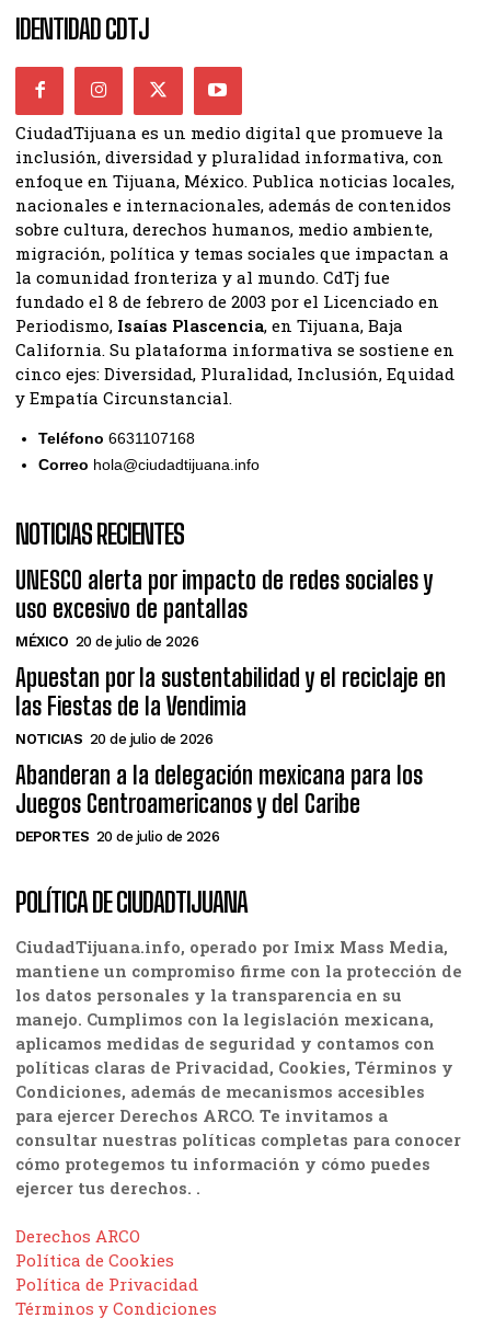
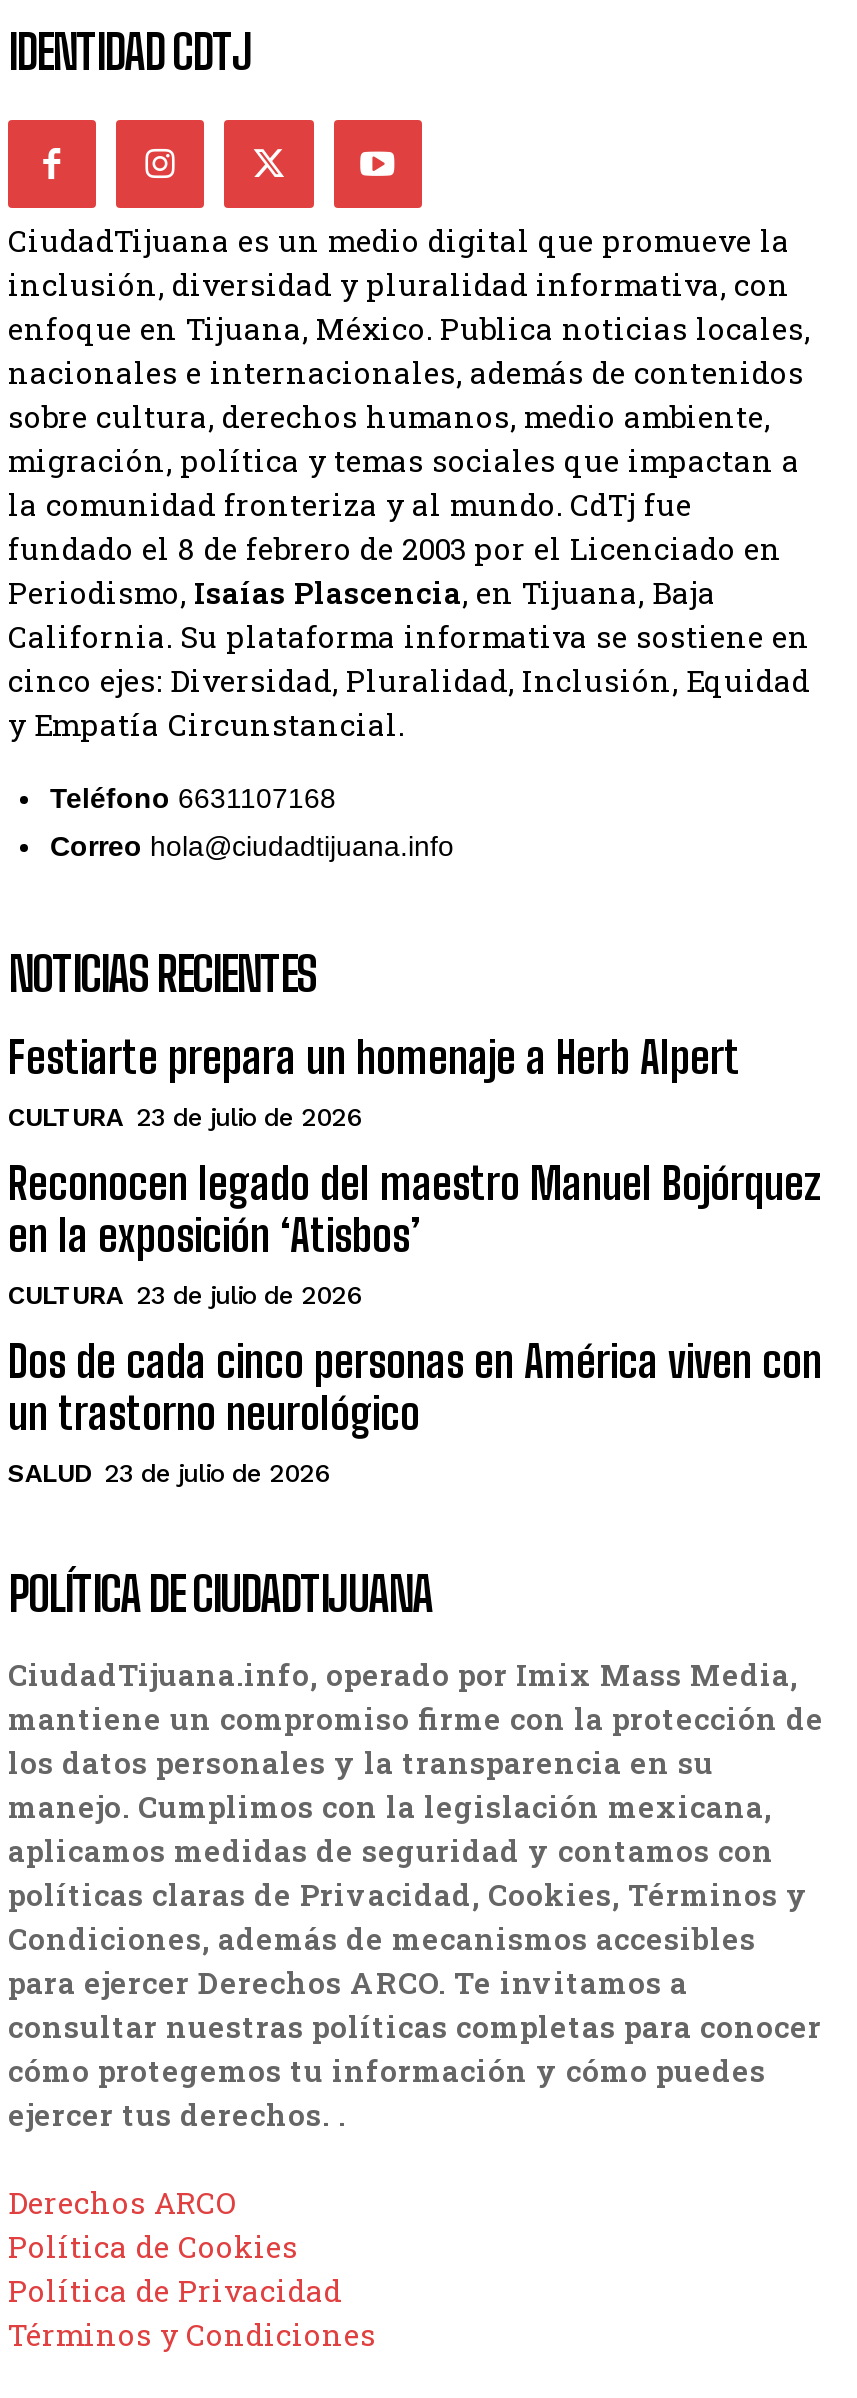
[15,565,446,845] UNESCO alerta por impacto de redes sociales y | uso excesivo de pantallas | MÉXICO 20 de julio de 2026 | Apuestan por la sustentabilidad y el reciclaje en | las Fiestas de la Vendimia | NOTICIAS 20 de julio de 2026 | Abanderan a la delegación mexicana para los | Juegos Centroamericanos y del Caribe | DEPORTES 20 de julio de 2026 -> [8,1031,822,1489] Festiarte prepara un homenaje a Herb Alpert | CULTURA 23 de julio de 2026 | Reconocen legado del maestro Manuel Bojórquez | en la exposición ‘Atisbos’ | CULTURA 23 de julio de 2026 | Dos de cada cinco personas en América viven con | un trastorno neurológico | SALUD 23 de julio de 2026

